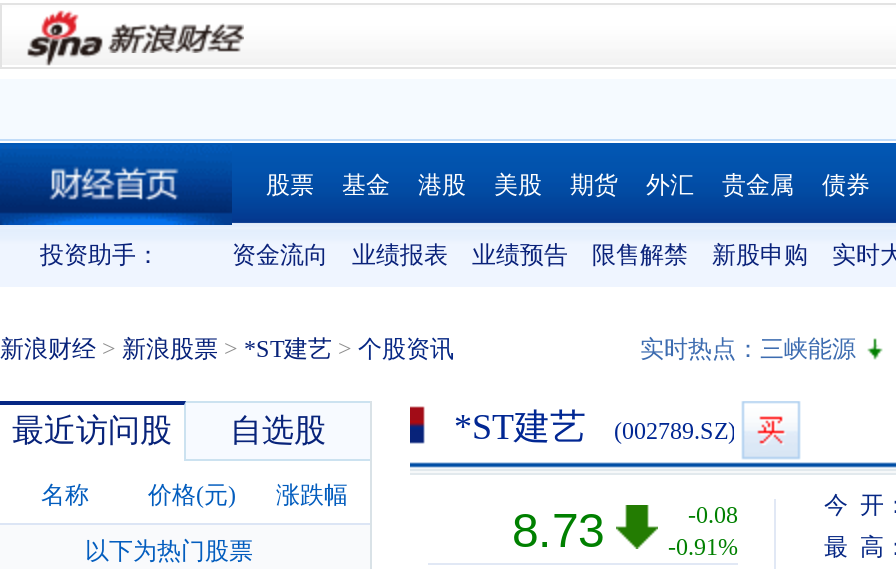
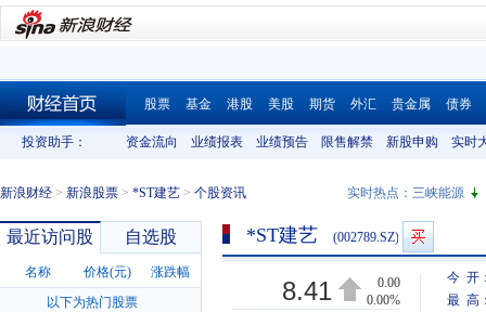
[512,503,604,557] 8.73 -> [282,276,332,305] 8.41
[688,501,738,529] -0.08 -> [378,275,400,290] 0.00
[668,533,738,561] -0.91% -> [367,292,400,308] 0.00%

